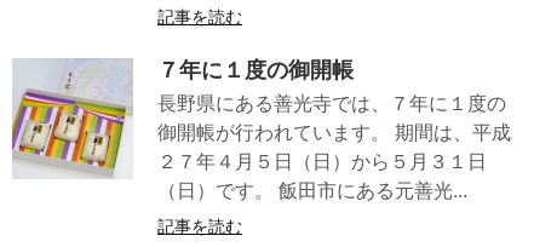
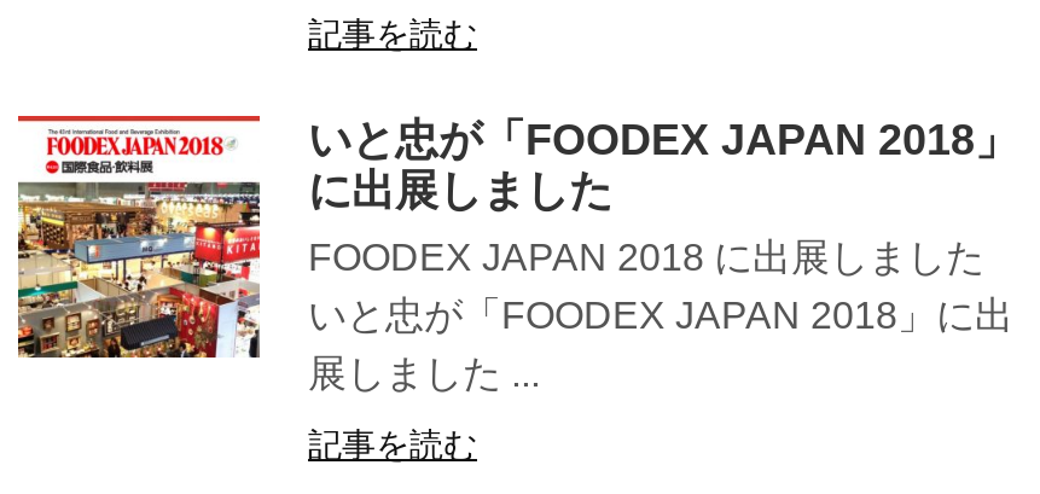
[11,58,511,201] [image] | ７年に１度の御開帳 | 長野県にある善光寺では、７年に１度の | 御開帳が行われています。 期間は、平成 | ２７年４月５日（日）から５月３１日 | （日）です。 飯田市にある元善光... -> [16,114,1018,393] [image] | いと忠が「FOODEX JAPAN 2018」 | に出展しました | FOODEX JAPAN 2018 に出展しました | いと忠が「FOODEX JAPAN 2018」に出 | 展しました ...

